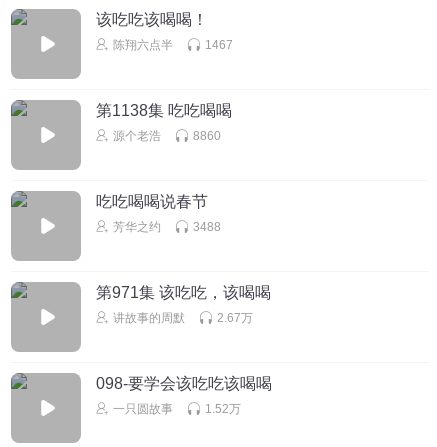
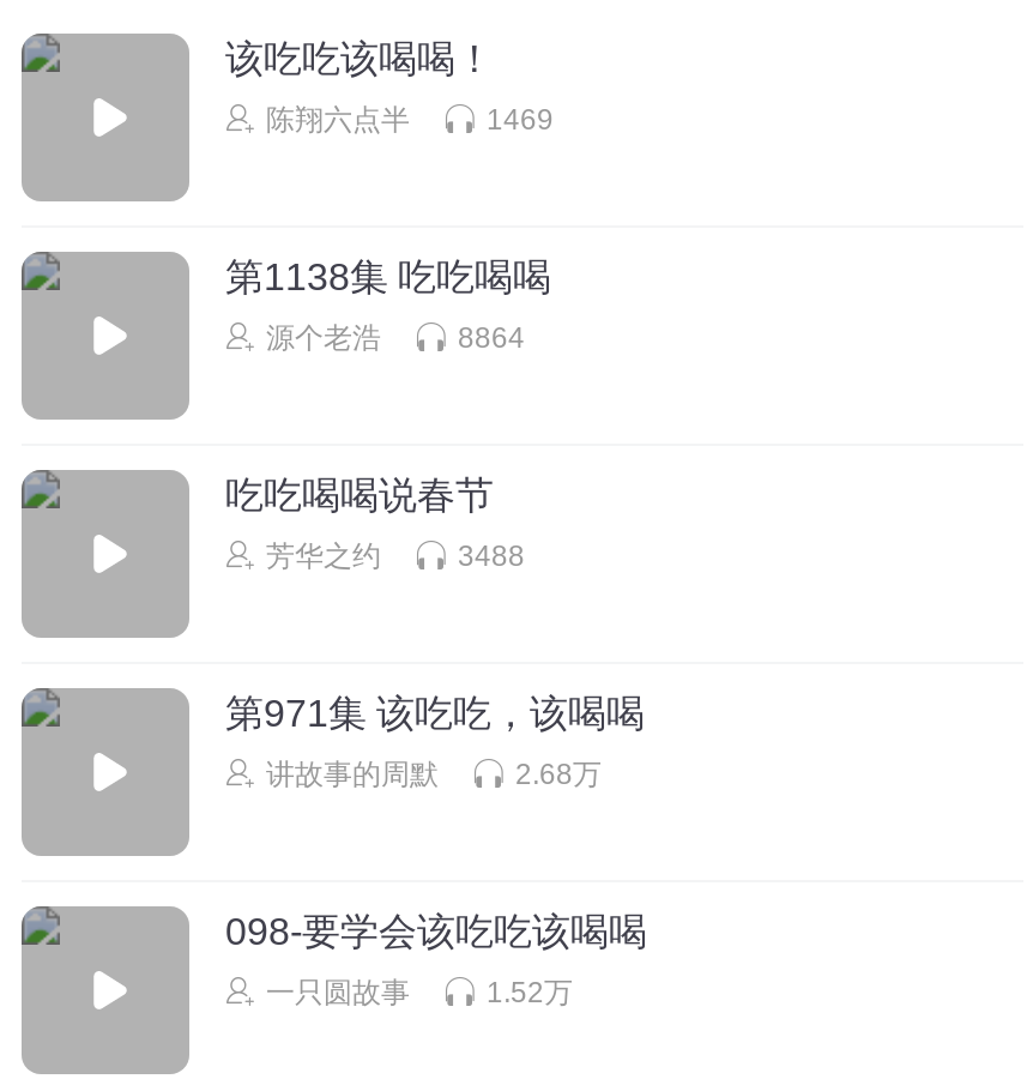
[205,37,233,51] 1467 -> [487,102,554,135] 1469
[193,128,221,142] 8860 -> [458,320,525,354] 8864
[217,310,253,324] 2.67万 -> [515,756,602,790] 2.68万

